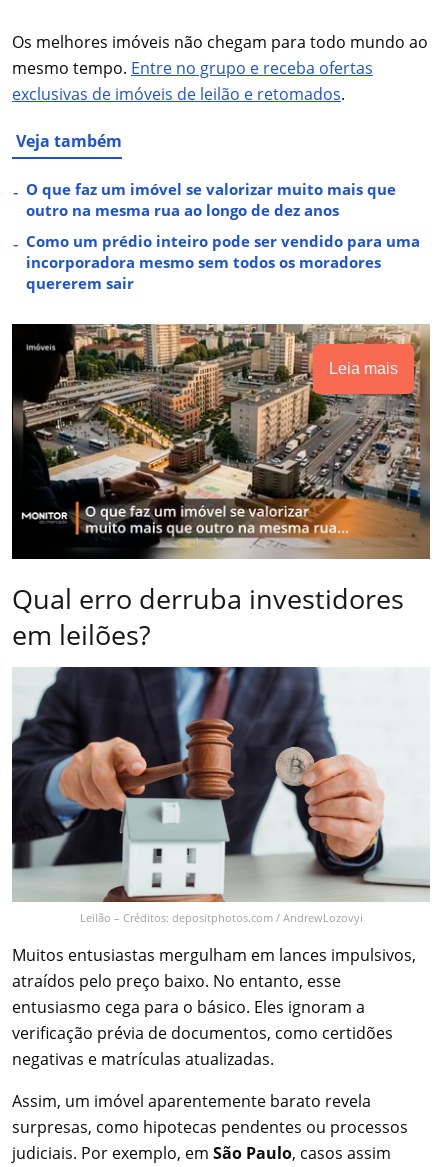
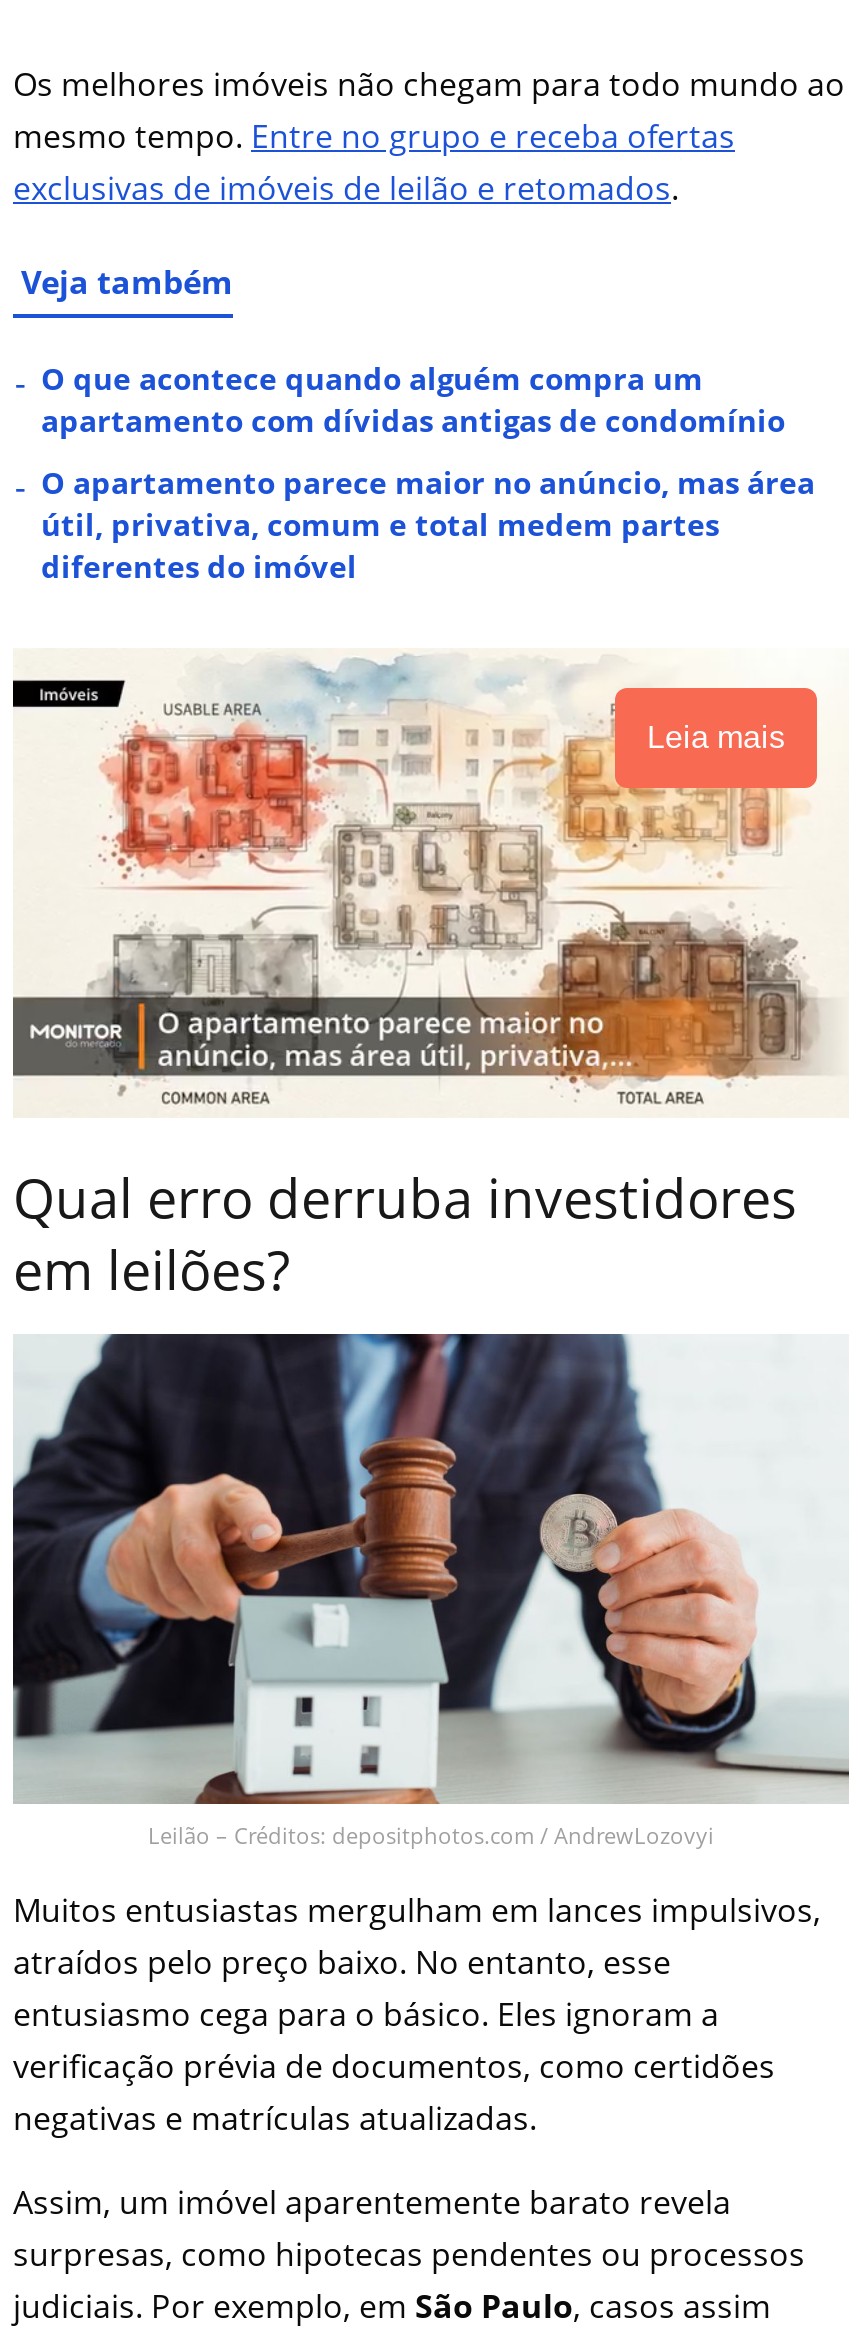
[26,179,396,220] O que faz um imóvel se valorizar muito mais que | outro na mesma rua ao longo de dez anos -> [41,358,785,440] O que acontece quando alguém compra um | apartamento com dívidas antigas de condomínio
[26,231,420,293] Como um prédio inteiro pode ser vendido para uma | incorporadora mesmo sem todos os moradores | quererem sair -> [41,462,815,586] O apartamento parece maior no anúncio, mas área | útil, privativa, comum e total medem partes | diferentes do imóvel
[11,323,431,560] [image] -> [11,648,849,1118] [image]

